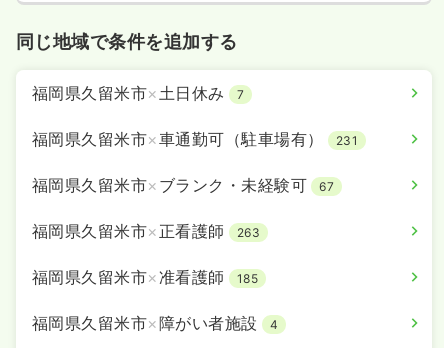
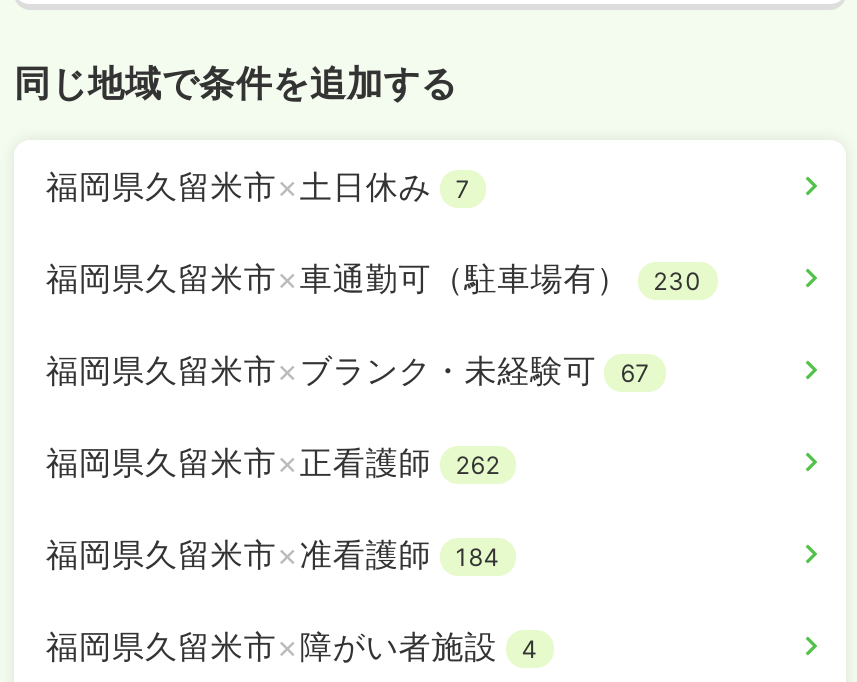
[32,129,358,149] 福岡県久留米市×車通勤可（駐車場有） 231 -> [46,258,702,298] 福岡県久留米市×車通勤可（駐車場有） 230
[32,221,260,241] 福岡県久留米市×正看護師 263 -> [46,442,500,482] 福岡県久留米市×正看護師 262
[32,267,258,287] 福岡県久留米市×准看護師 185 -> [46,534,500,574] 福岡県久留米市×准看護師 184

